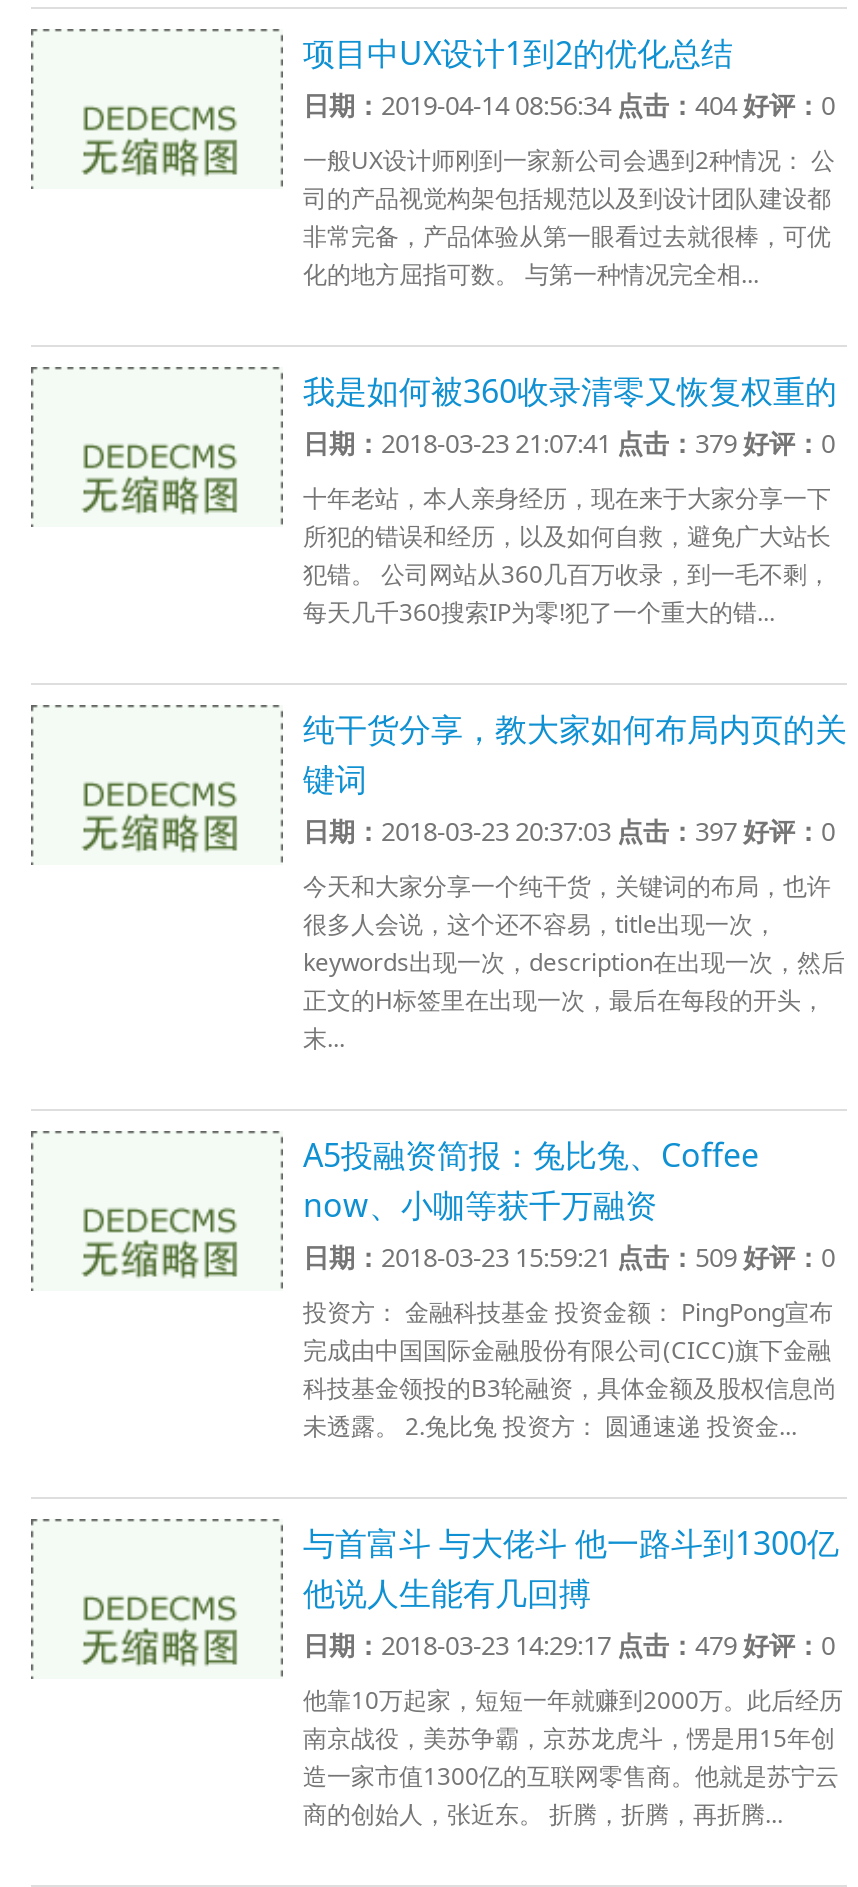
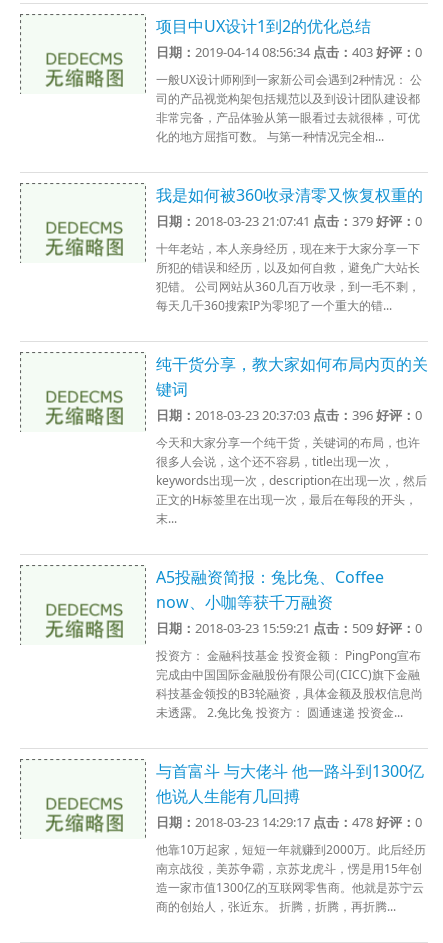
[303,87,835,123] 日期：2019-04-14 08:56:34点击：404好评：0 -> [156,43,422,61] 日期：2019-04-14 08:56:34点击：403好评：0
[303,813,835,849] 日期：2018-03-23 20:37:03点击：397好评：0 -> [156,406,422,424] 日期：2018-03-23 20:37:03点击：396好评：0
[303,1627,835,1663] 日期：2018-03-23 14:29:17点击：479好评：0 -> [156,813,422,831] 日期：2018-03-23 14:29:17点击：478好评：0

